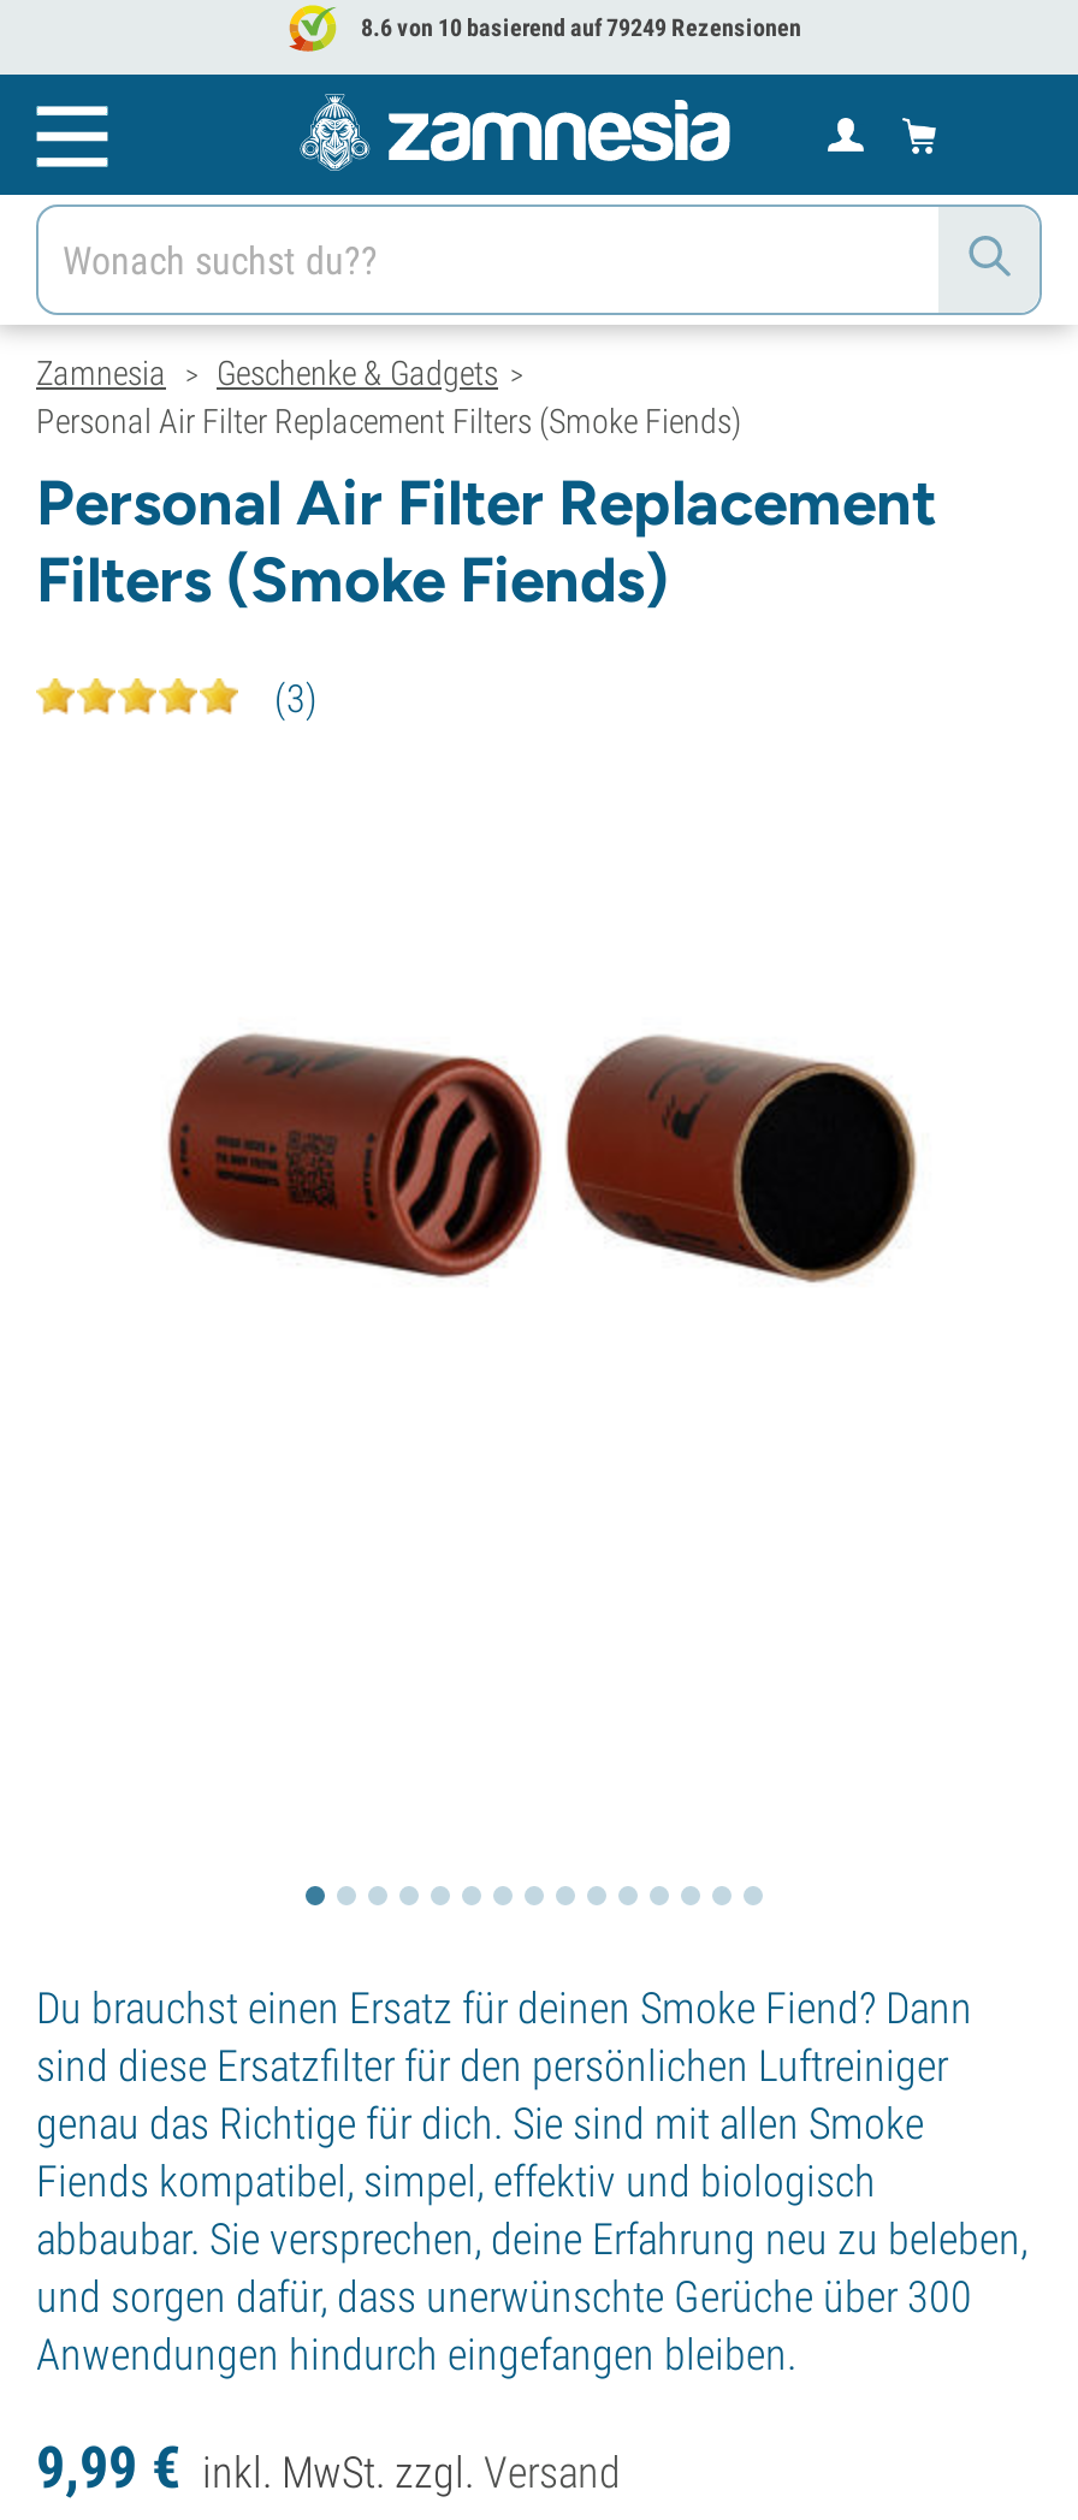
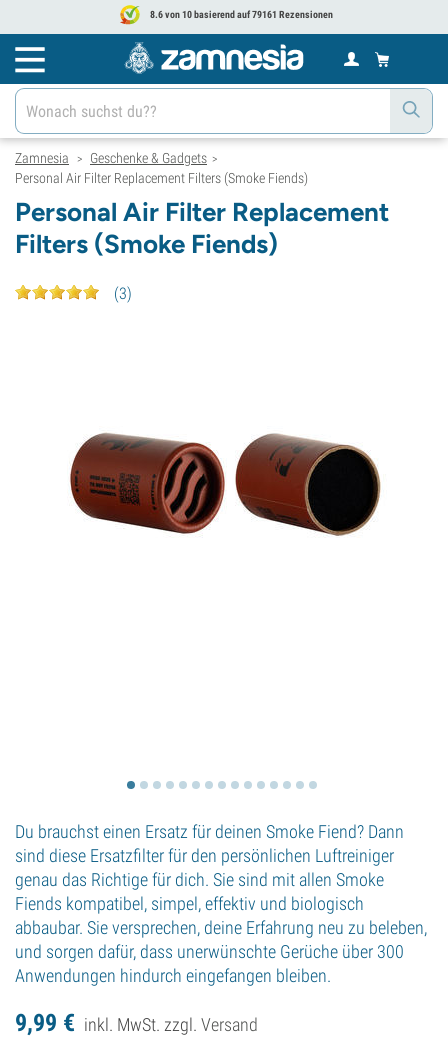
[356,14,801,41] 8.6 von 10 basierend auf 79249 Rezensionen -> [148,9,333,20] 8.6 von 10 basierend auf 79161 Rezensionen

